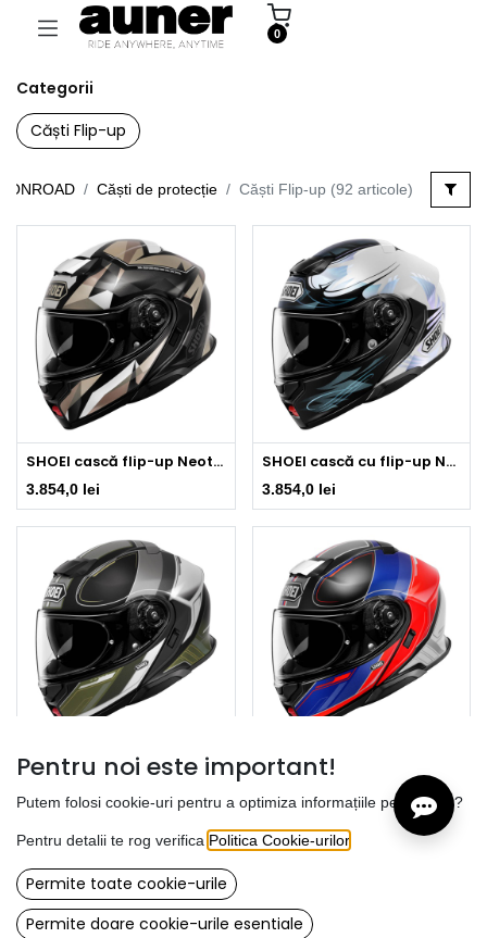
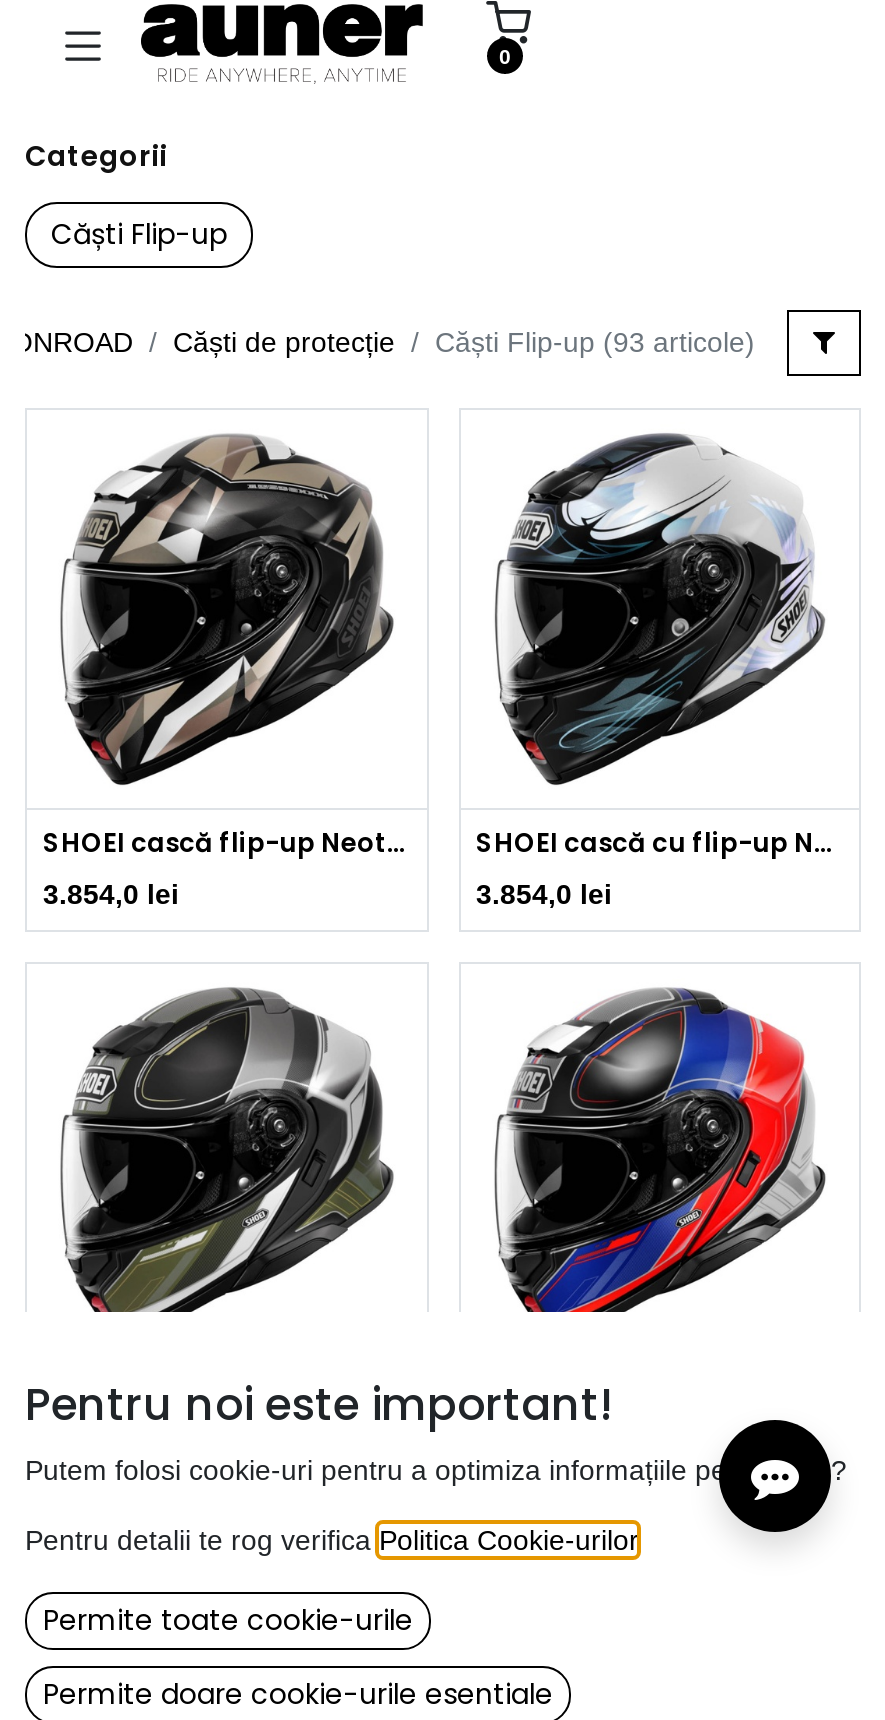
[239,180,413,197] Căști Flip-up (92 articole) -> [435,325,755,357] Căști Flip-up (93 articole)

